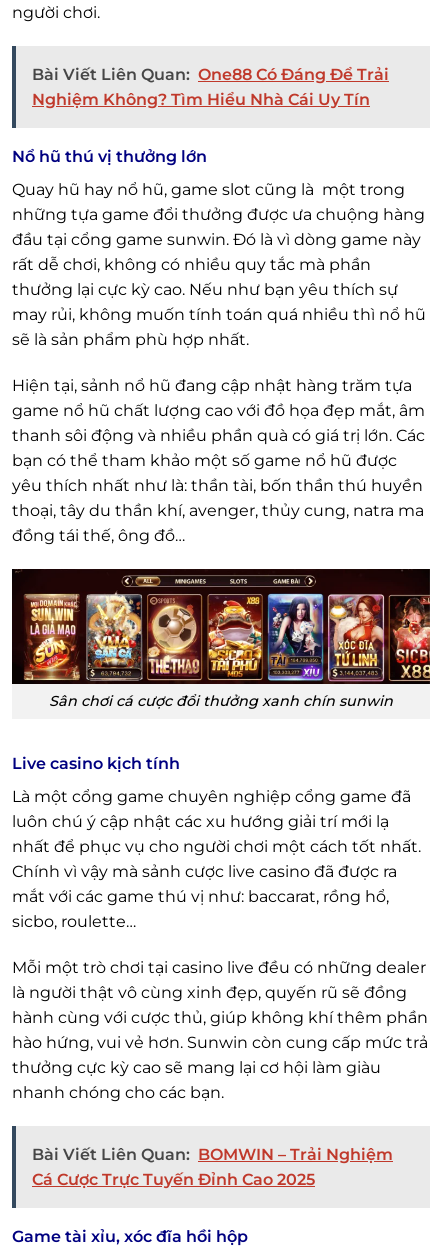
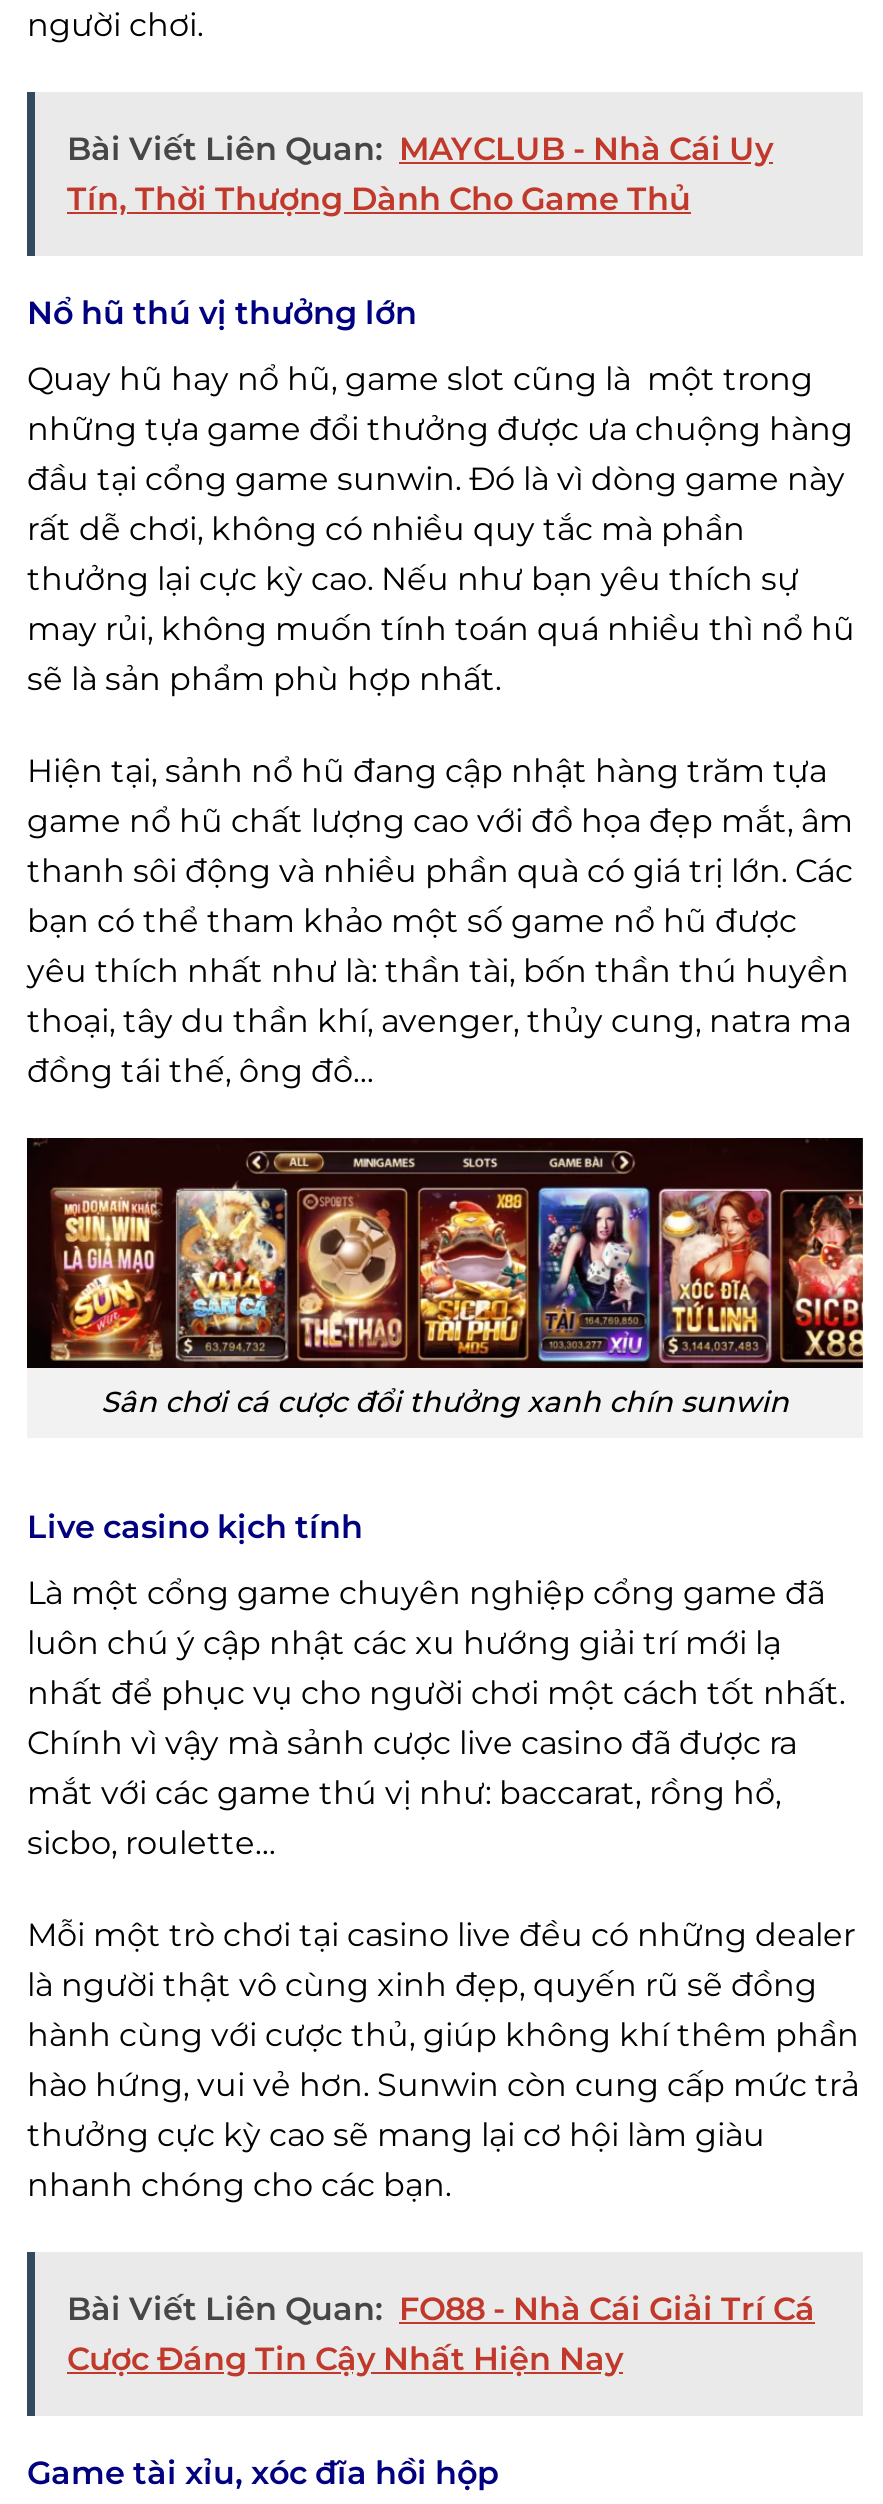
[32,65,389,109] Bài Viết Liên Quan: One88 Có Đáng Để Trải | Nghiệm Không? Tìm Hiểu Nhà Cái Uy Tín -> [67,130,773,218] Bài Viết Liên Quan: MAYCLUB - Nhà Cái Uy | Tín, Thời Thượng Dành Cho Game Thủ
[32,1145,393,1189] Bài Viết Liên Quan: BOMWIN – Trải Nghiệm | Cá Cược Trực Tuyến Đỉnh Cao 2025 -> [67,2289,815,2377] Bài Viết Liên Quan: FO88 - Nhà Cái Giải Trí Cá | Cược Đáng Tin Cậy Nhất Hiện Nay

